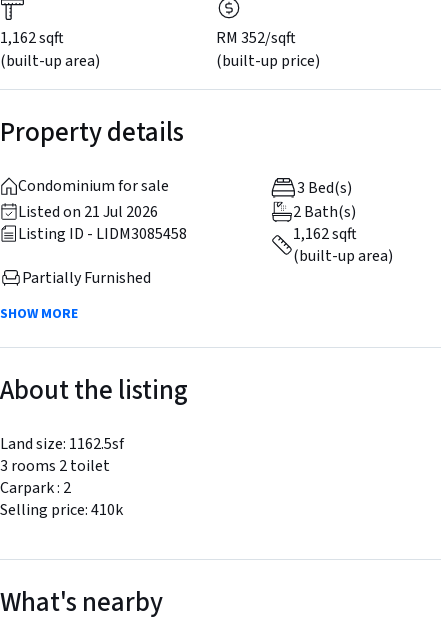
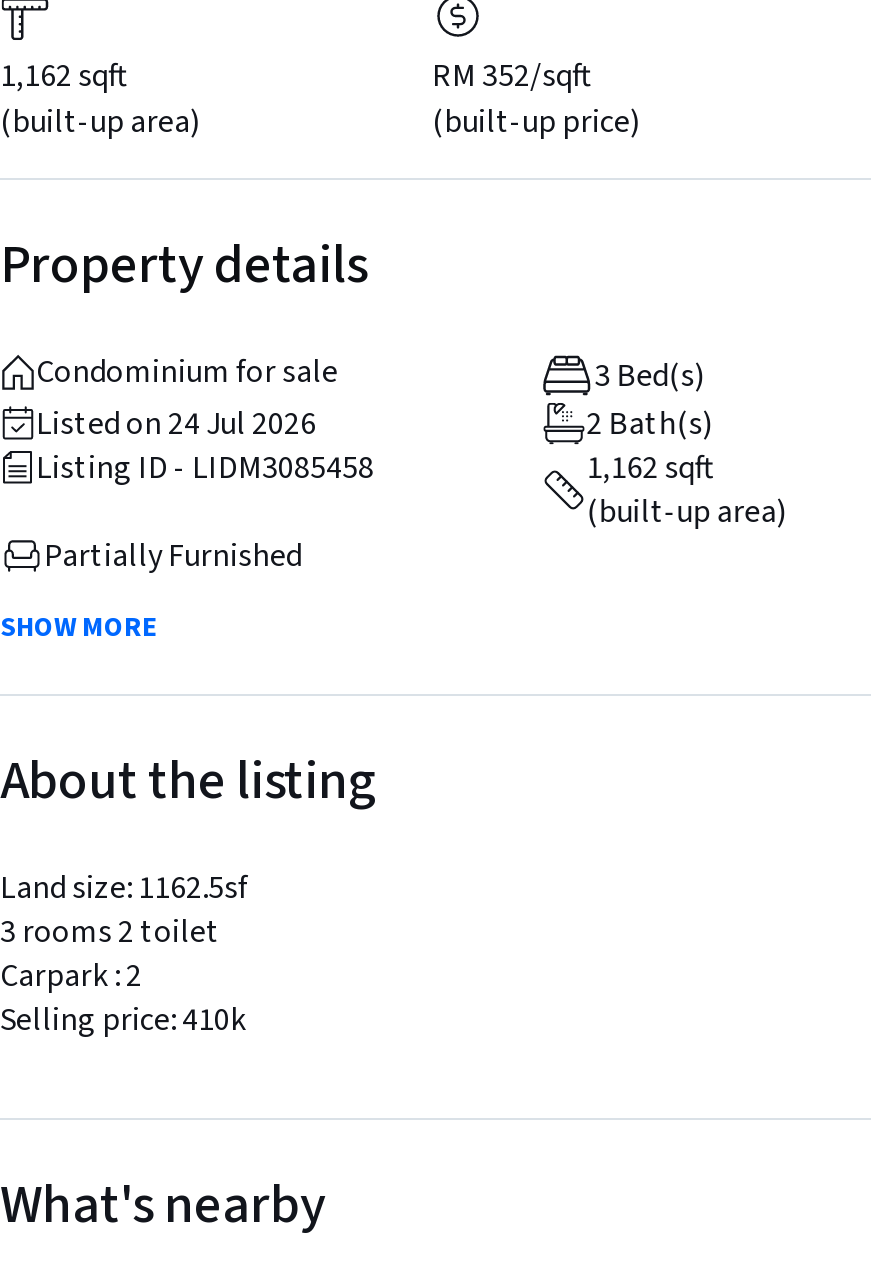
[18,201,158,223] Listed on 21 Jul 2026 -> [36,403,316,447] Listed on 24 Jul 2026

